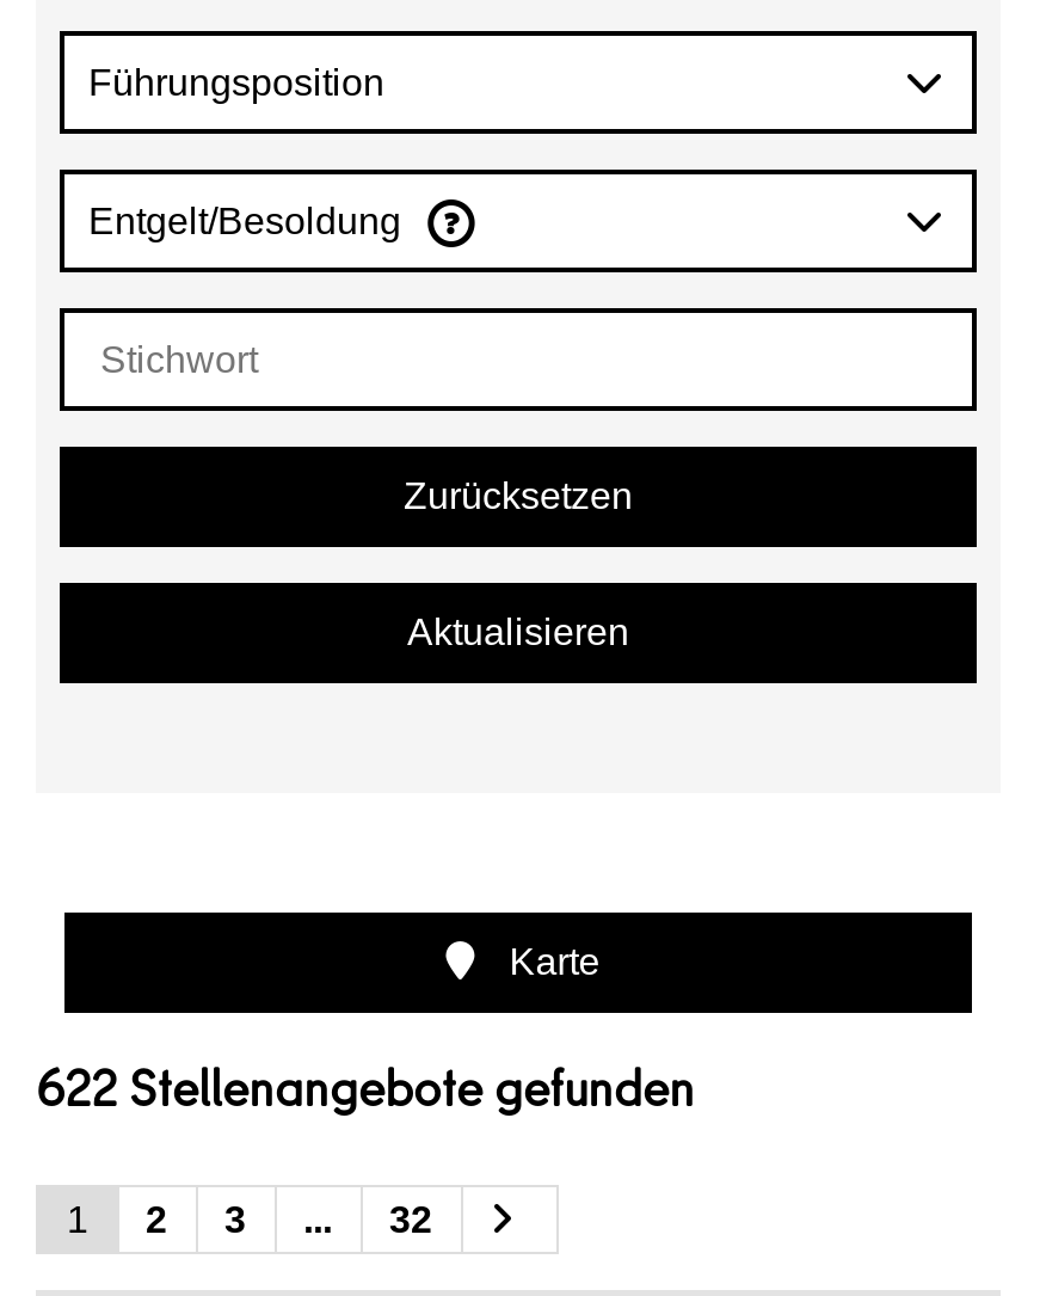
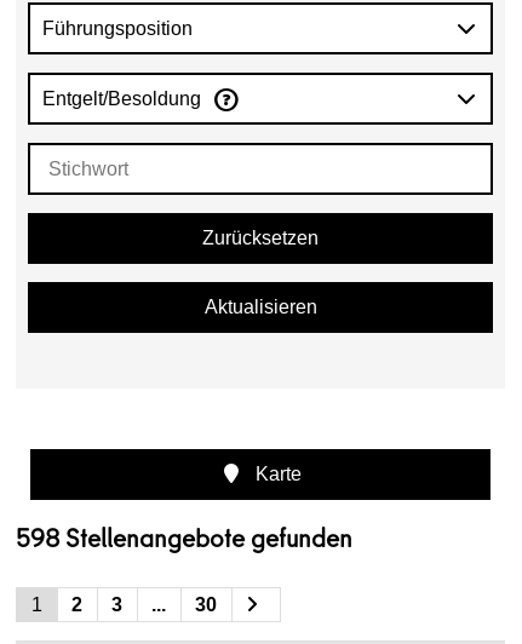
[36,1054,695,1123] 622 Stellenangebote gefunden -> [16,521,352,556] 598 Stellenangebote gefunden
[389,1199,432,1239] 32 -> [195,594,217,615] 30

